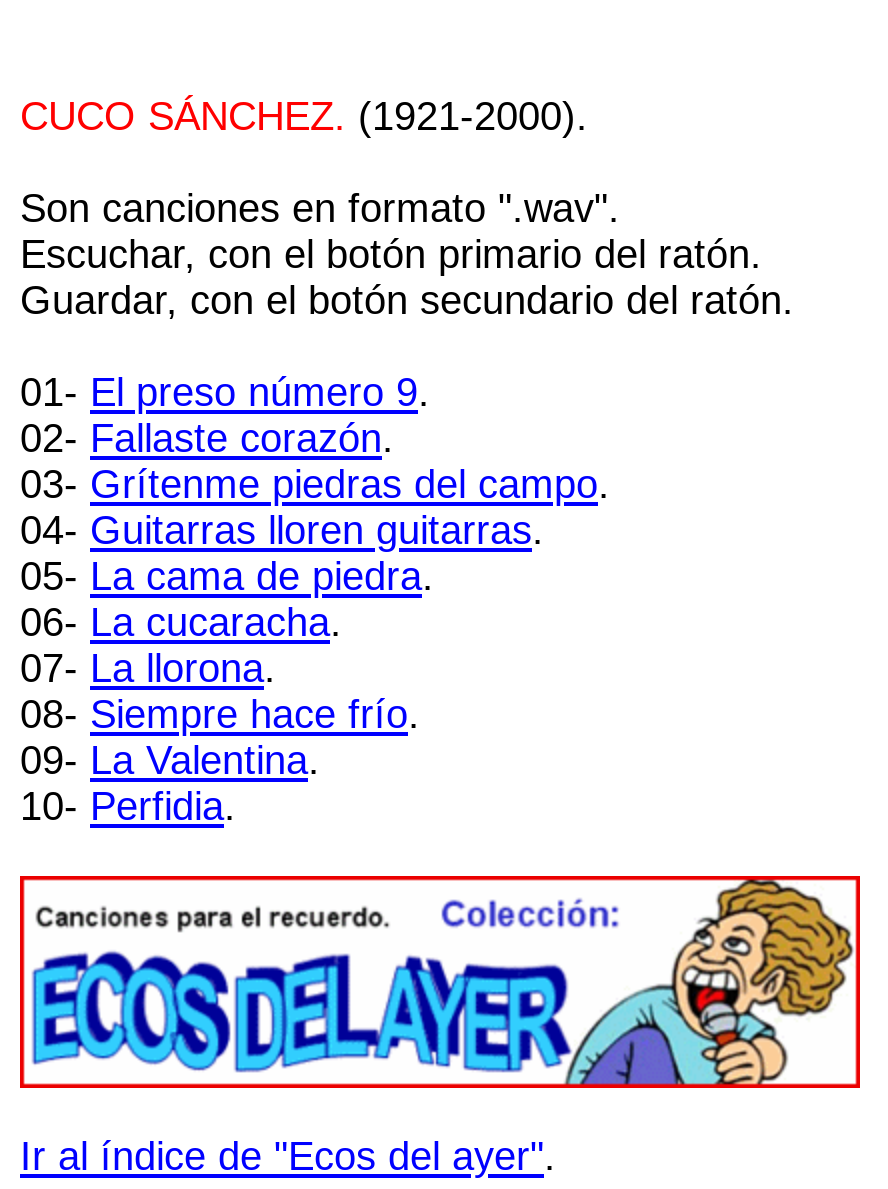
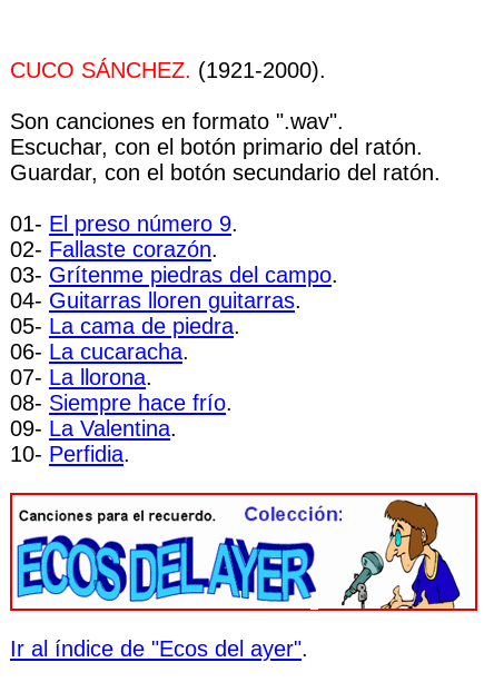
[562,878,856,1088] [image] -> [310,495,474,611] [image]

